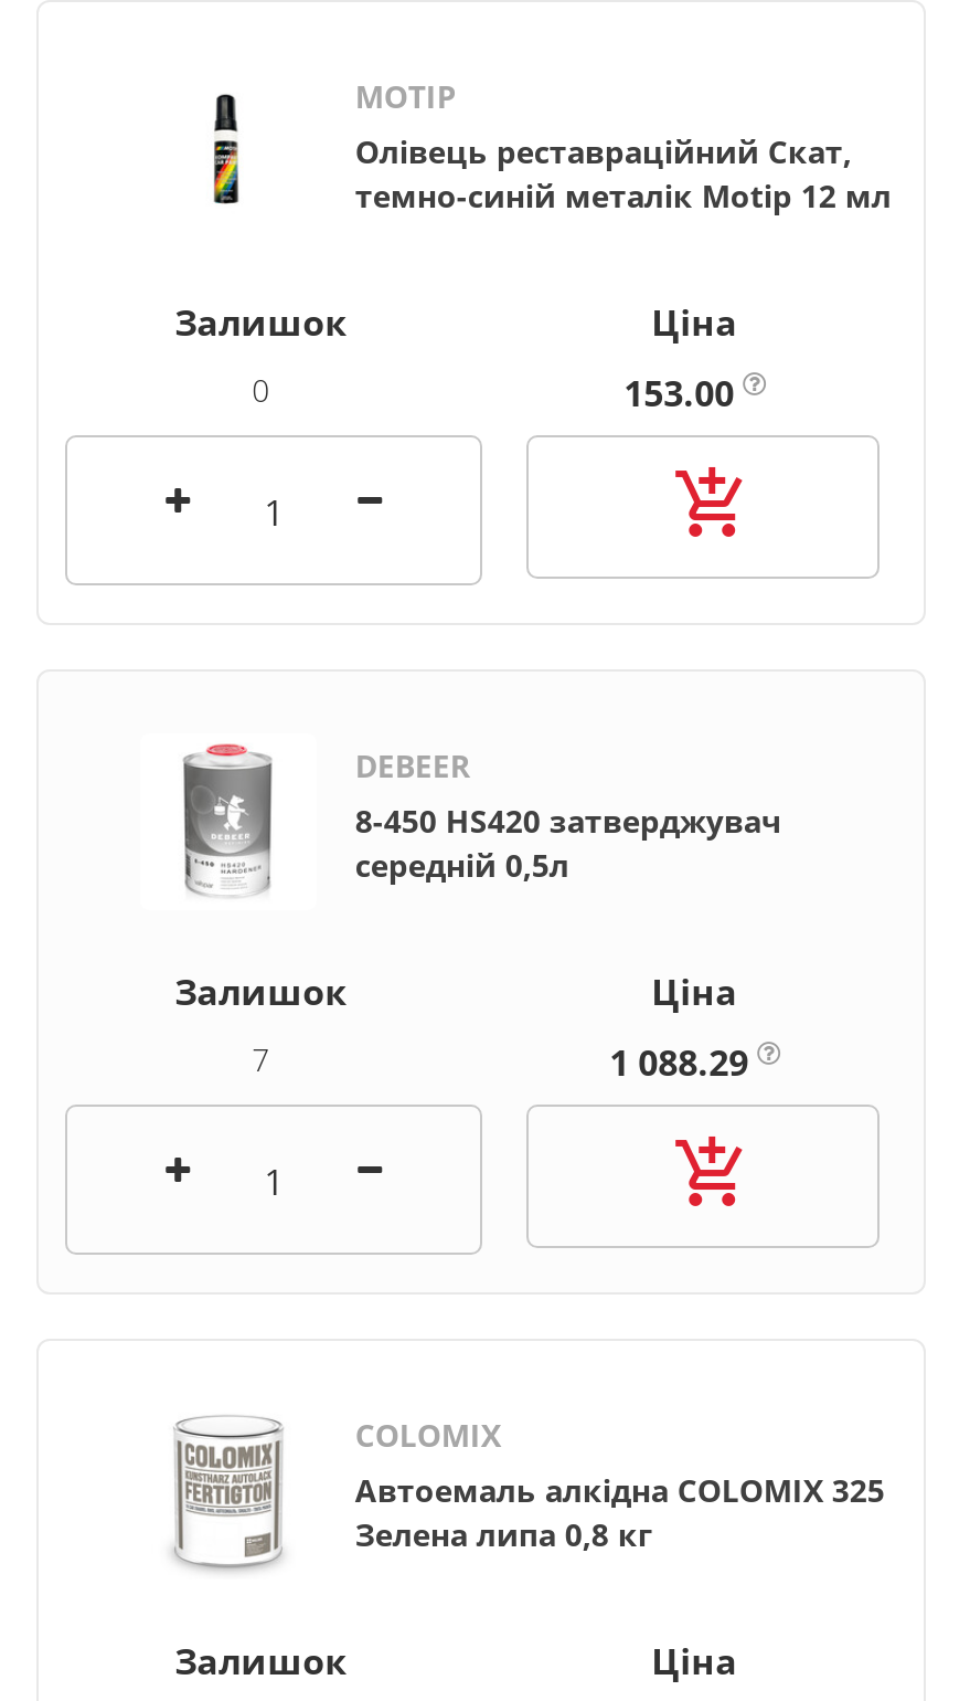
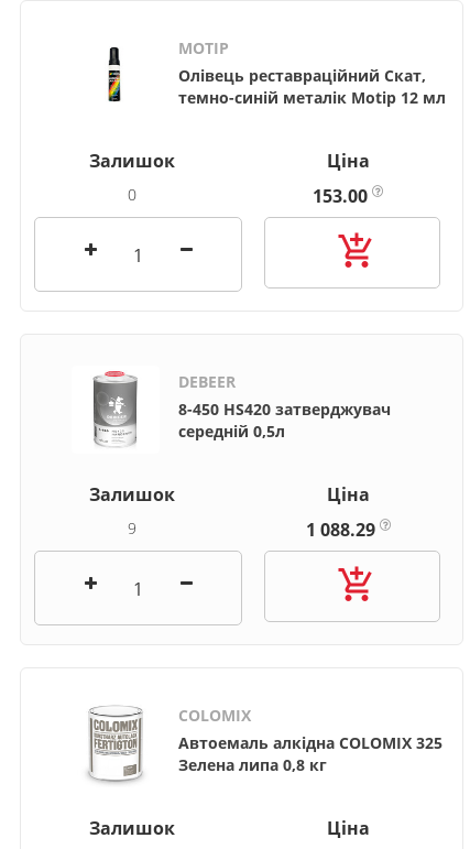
[252,1038,270,1080] 7 -> [127,518,136,538] 9

